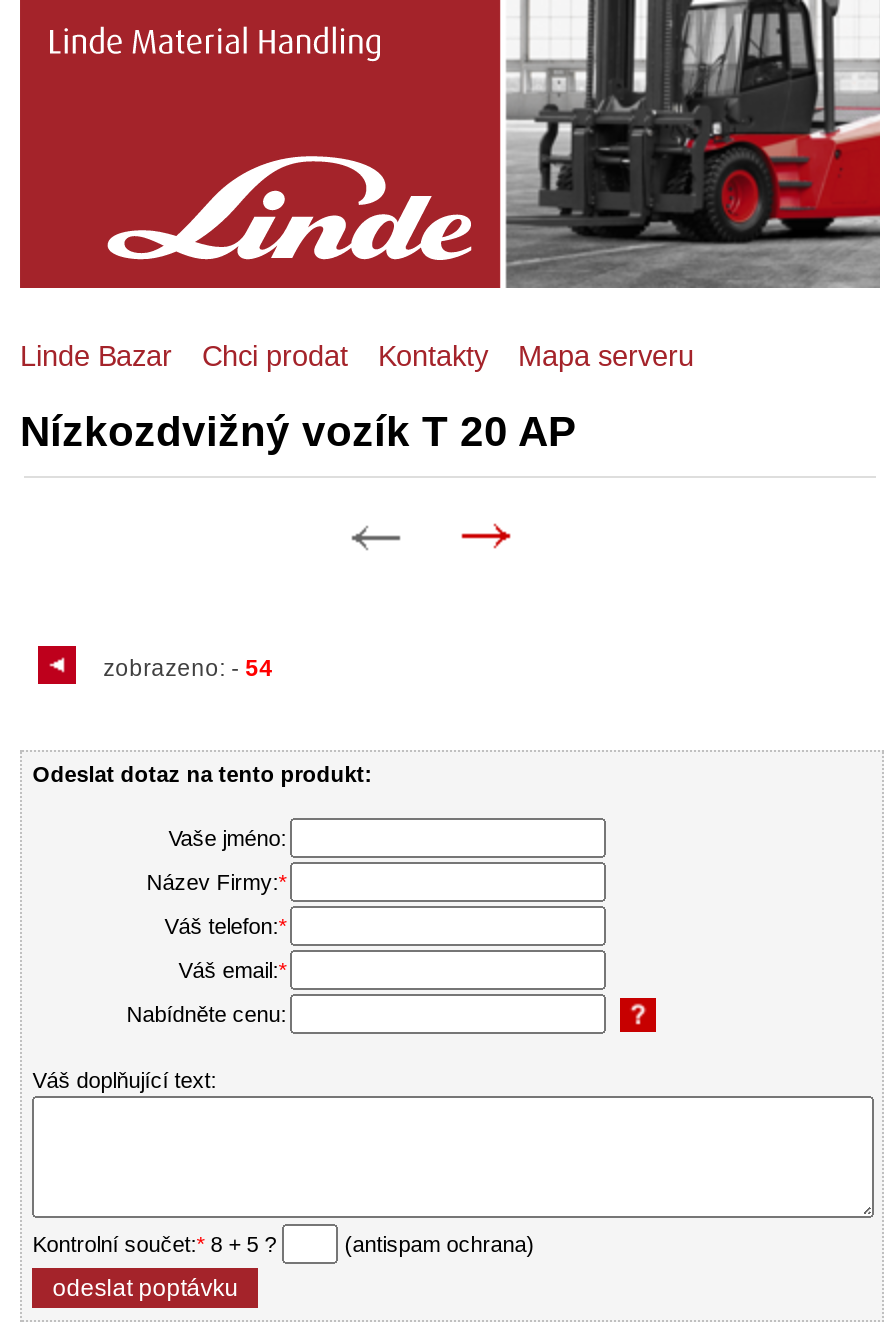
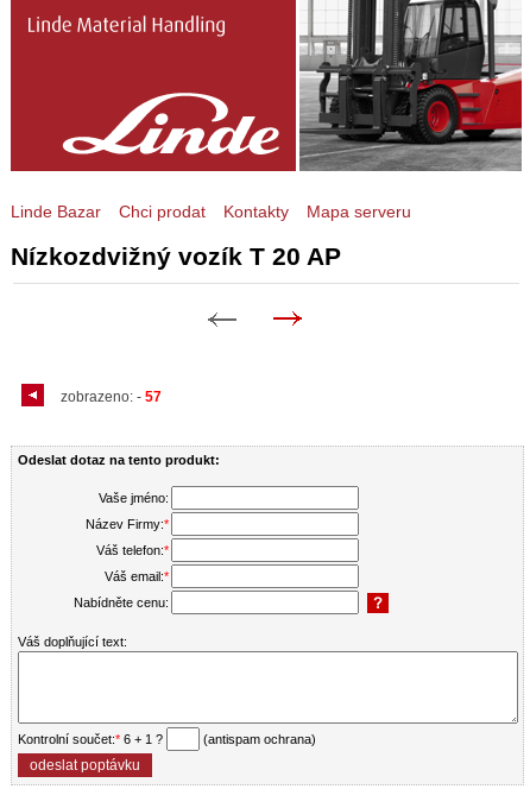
[85,655,273,679] zobrazeno: - 54 -> [49,389,161,404] zobrazeno: - 57
[33,1233,283,1257] Kontrolní součet:* 8 + 5 ? -> [18,733,167,747] Kontrolní součet:* 6 + 1 ?

